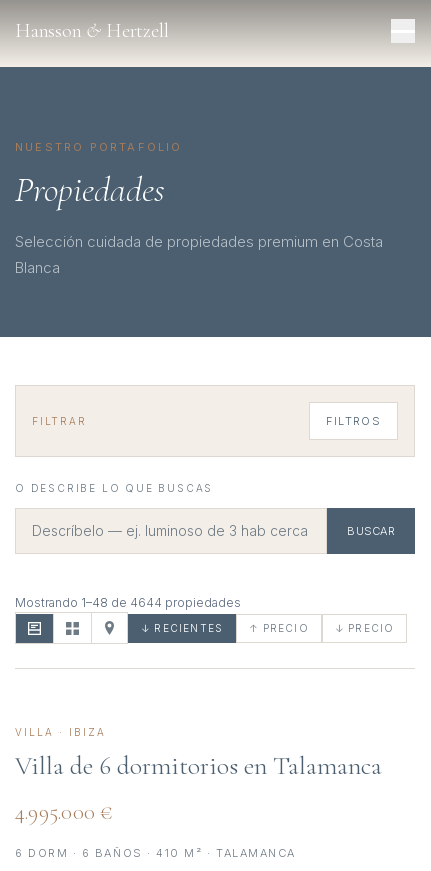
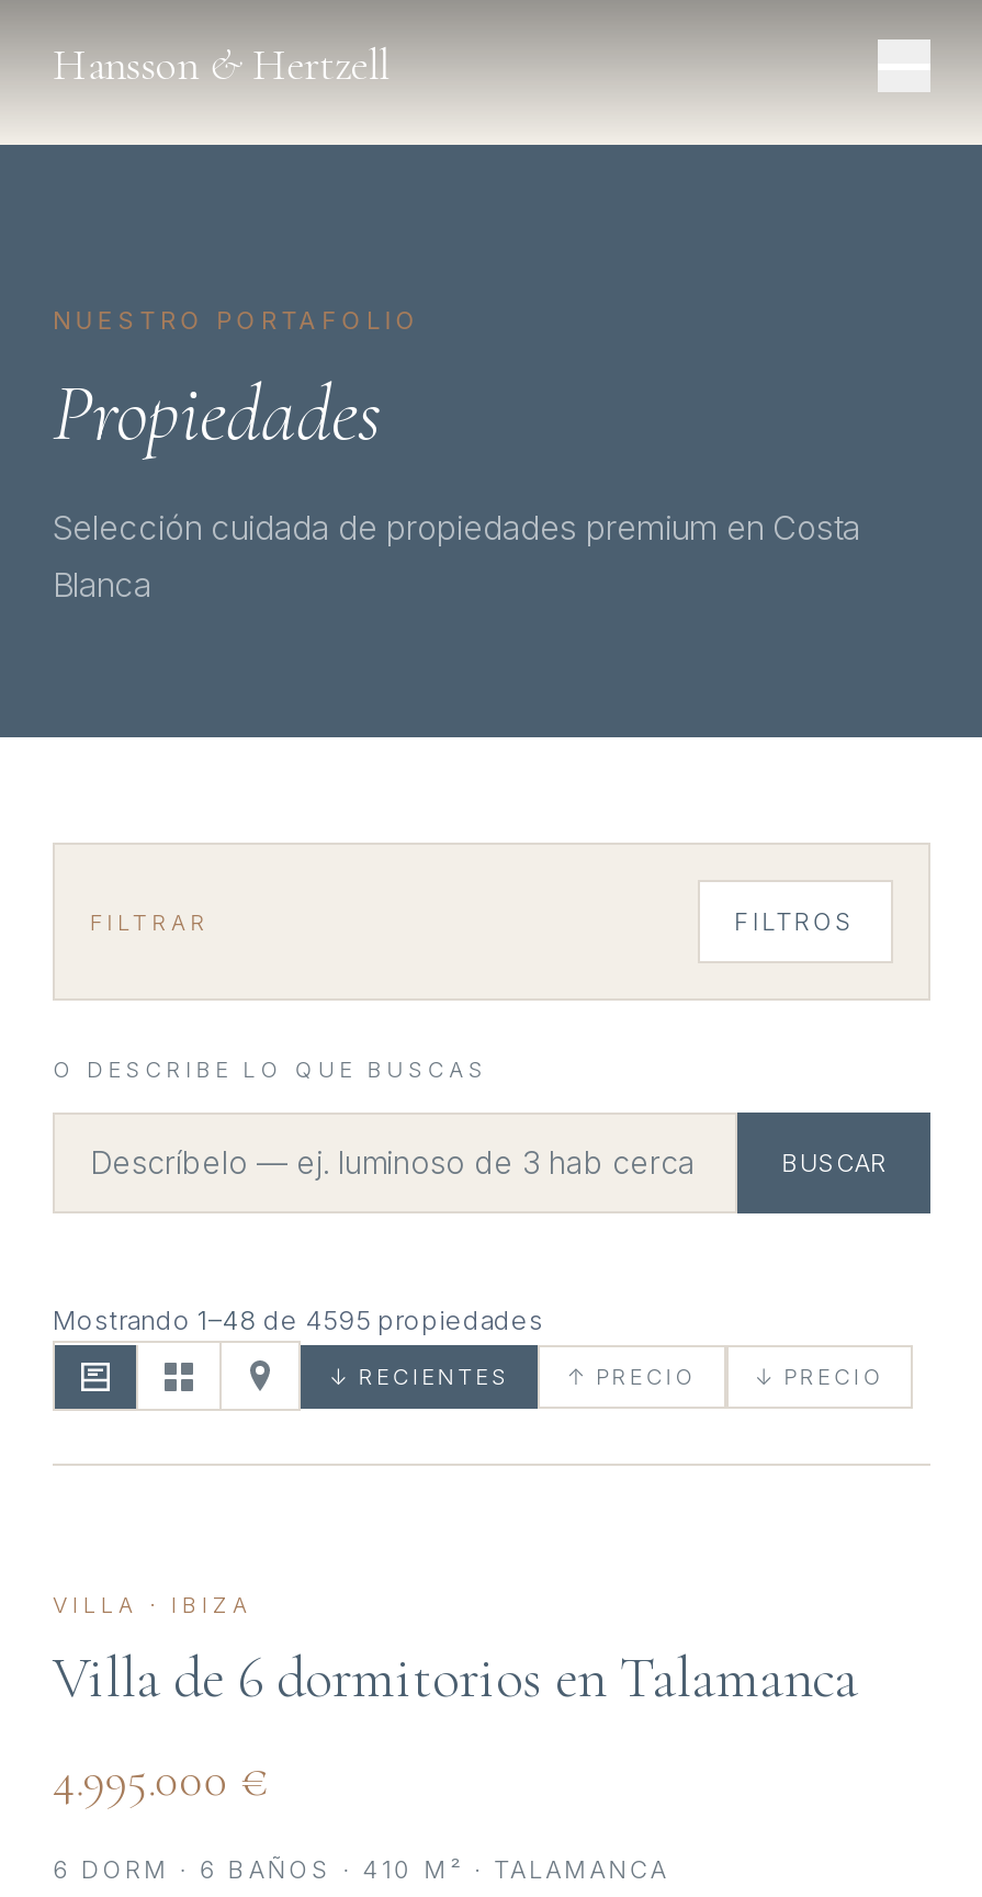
[15,595,241,610] Mostrando 1–48 de 4644 propiedades -> [53,1303,544,1336] Mostrando 1–48 de 4595 propiedades

